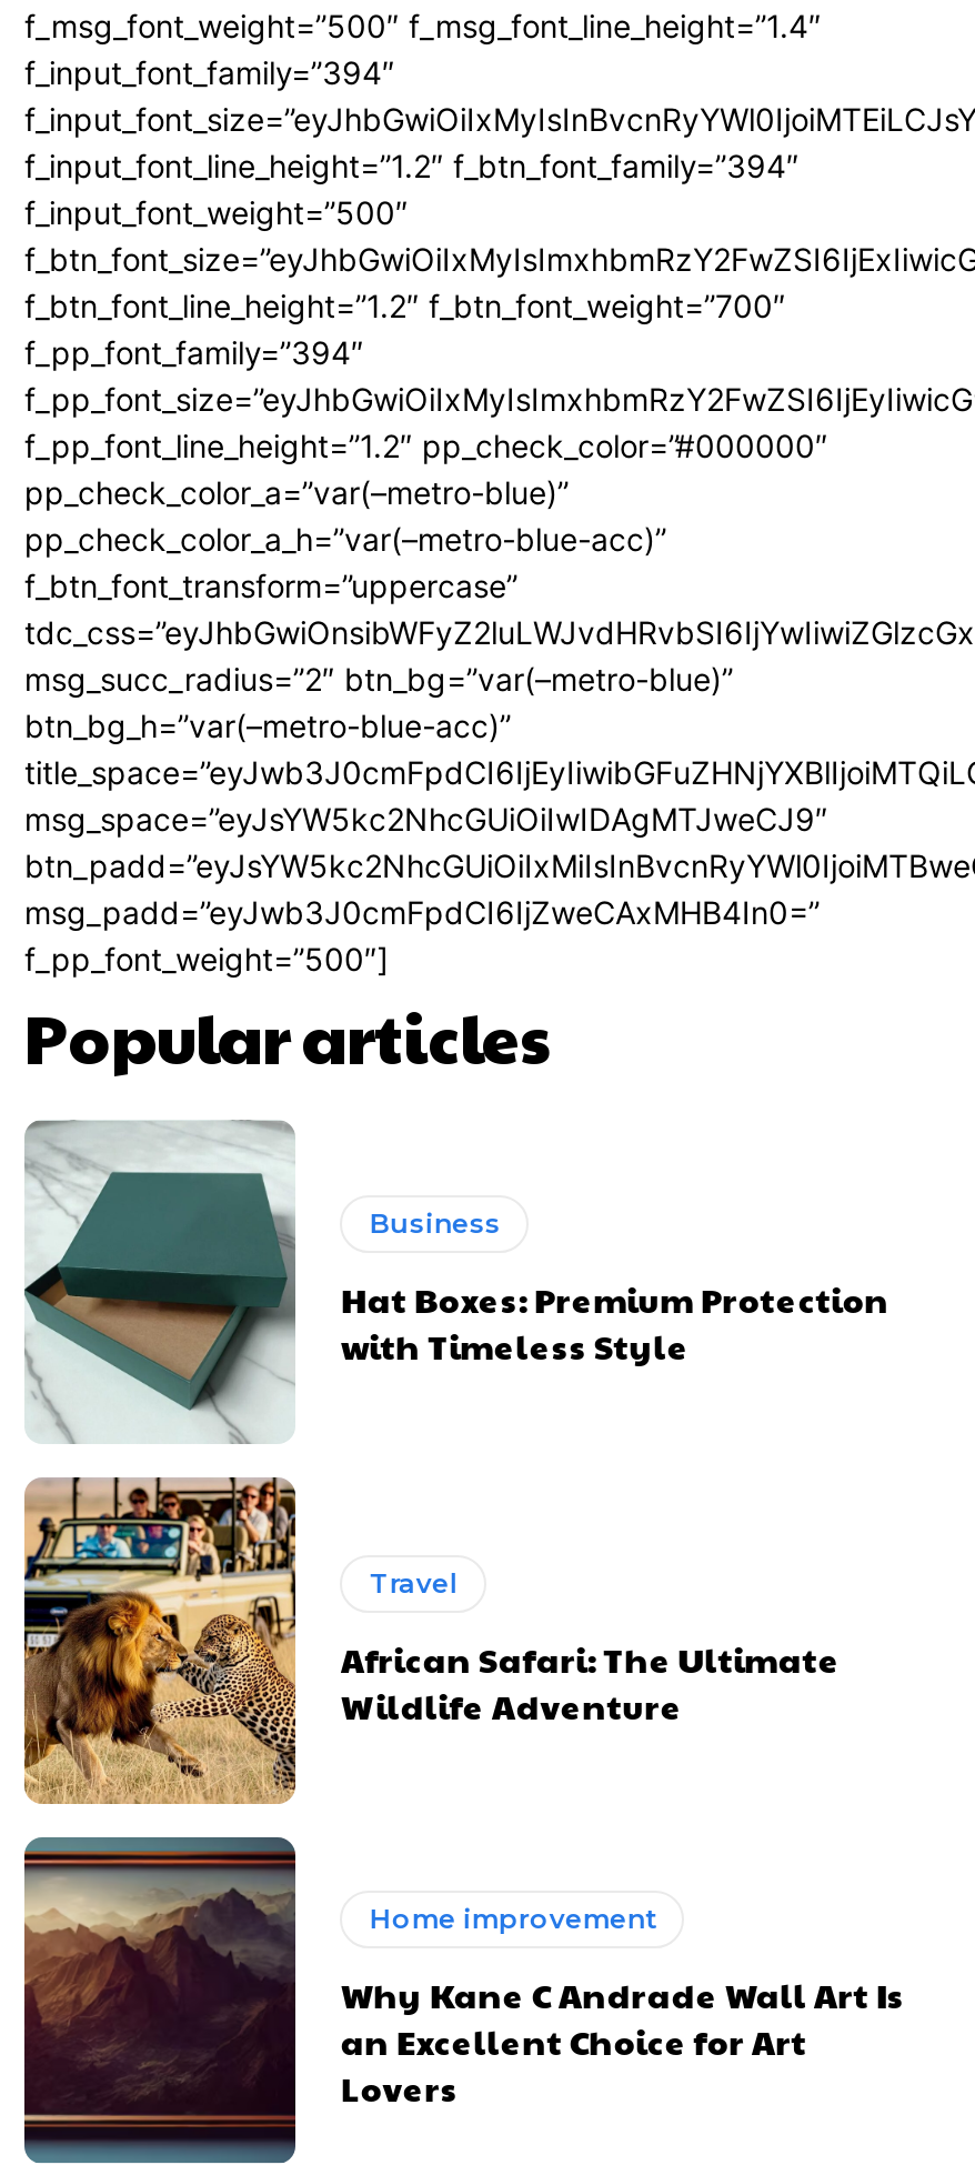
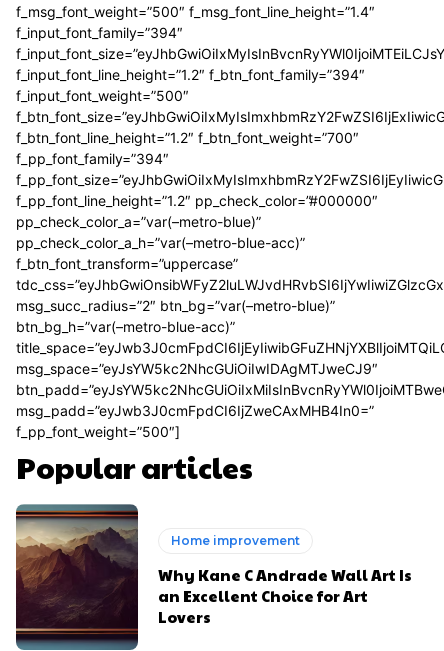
[22,1120,889,1444] [image] | Business | Hat Boxes: Premium Protection | with Timeless Style -> none
[22,1475,840,1806] [image] | Travel | African Safari: The Ultimate | Wildlife Adventure -> none

